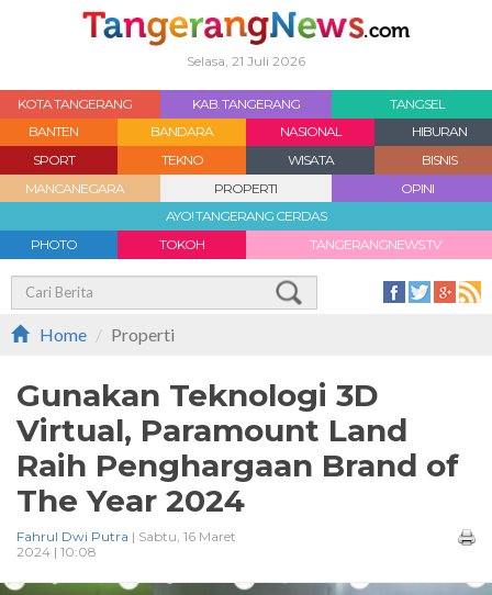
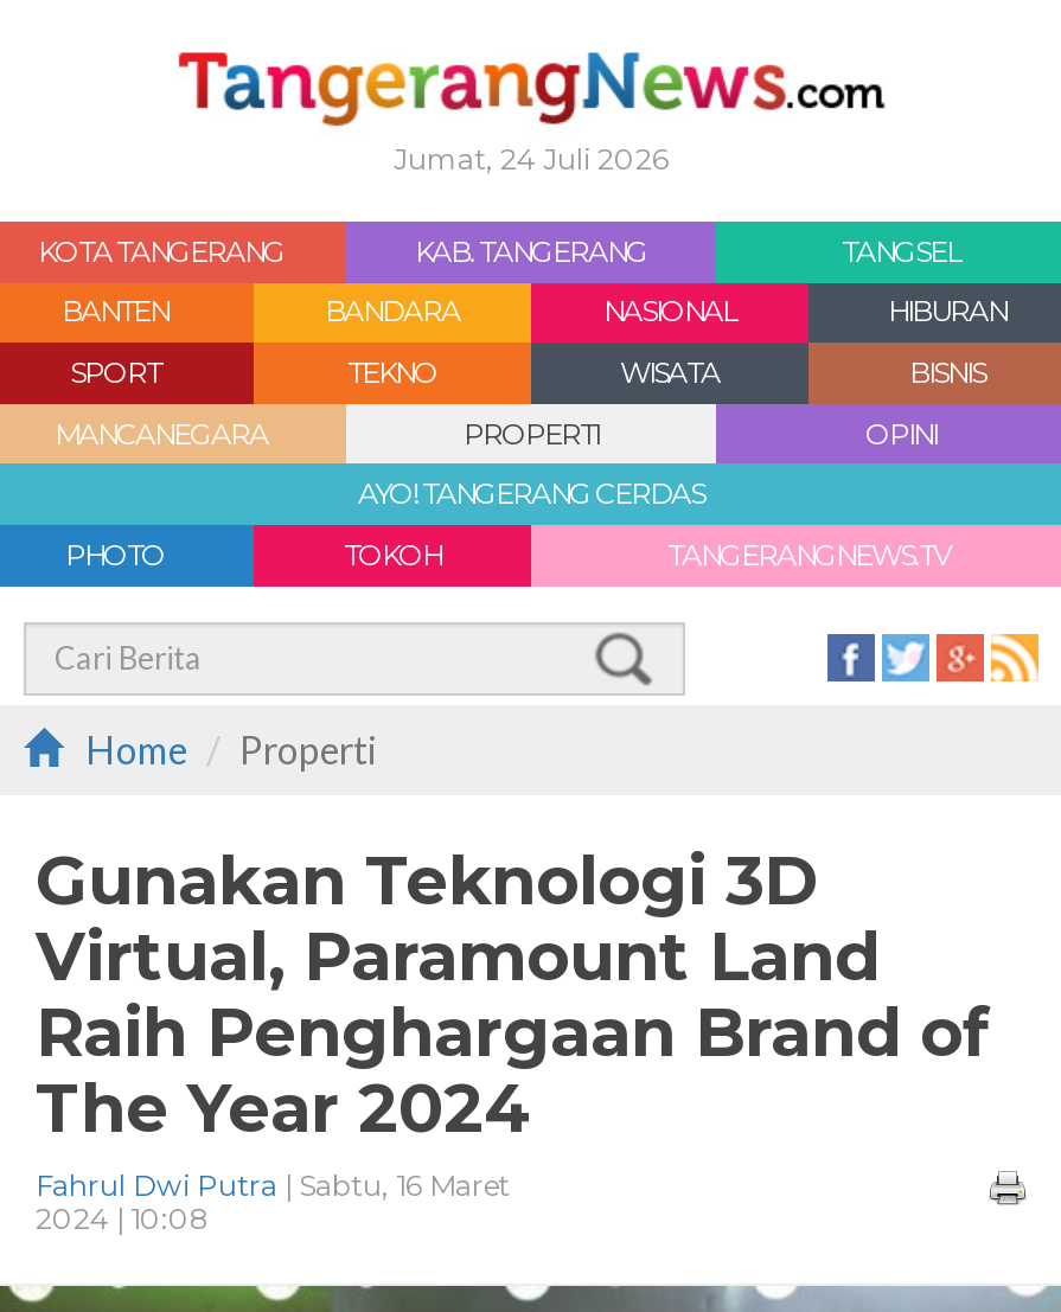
[187,53,305,69] Selasa, 21 Juli 2026 -> [394,141,669,177] Jumat, 24 Juli 2026

